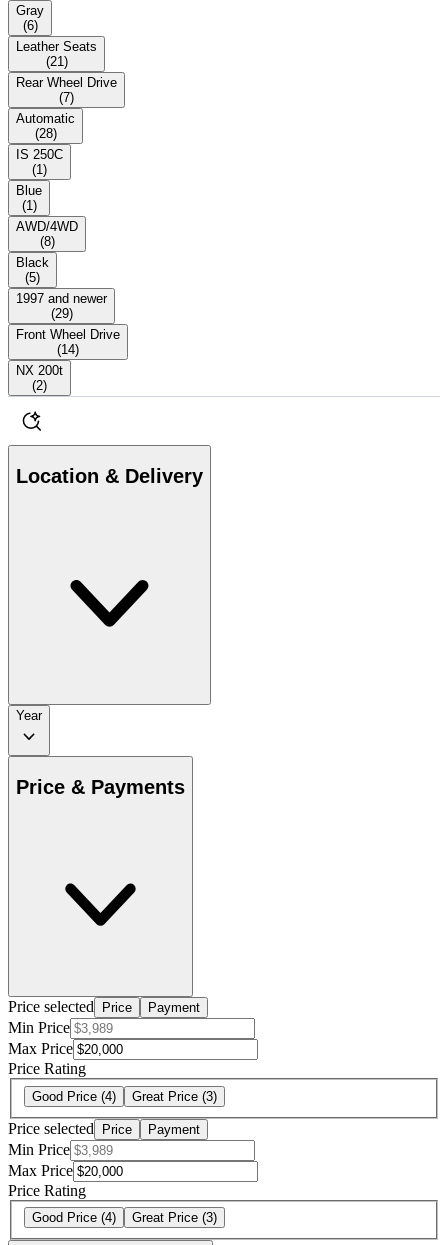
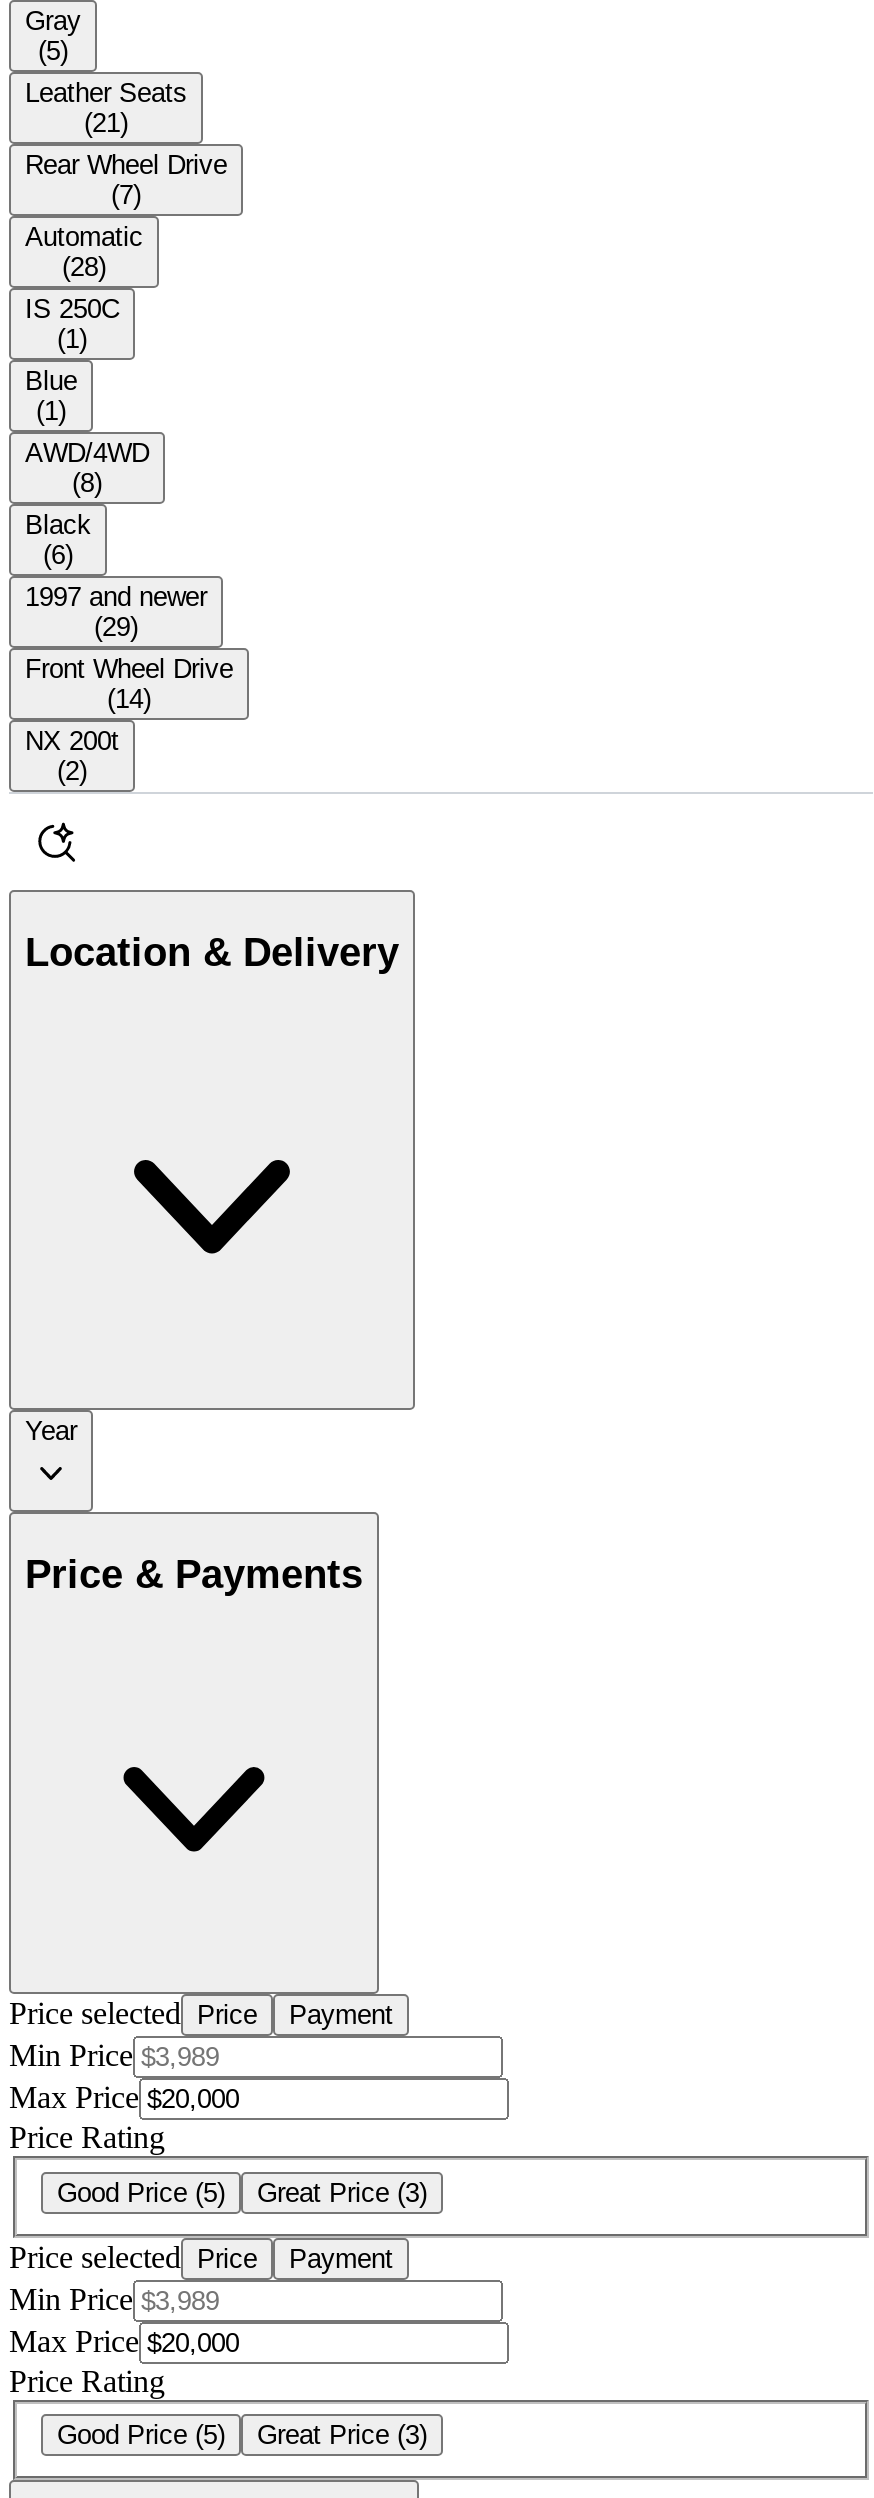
[22,18,37,33] (6) -> [38,36,68,66] (5)
[25,270,40,285] (5) -> [43,540,73,570] (6)
[32,1089,217,1104] Good Price (4) Great Price (3) -> [57,2178,427,2208] Good Price (5) Great Price (3)
[32,1210,217,1225] Good Price (4) Great Price (3) -> [57,2421,427,2451] Good Price (5) Great Price (3)

